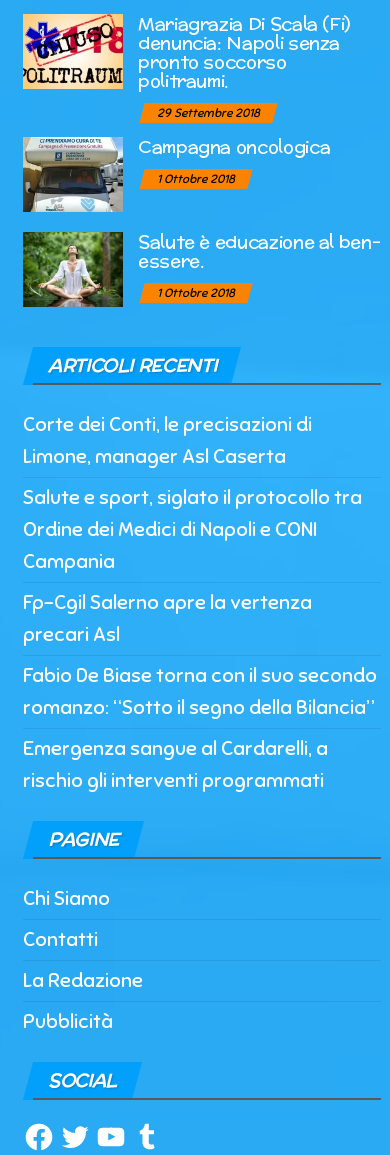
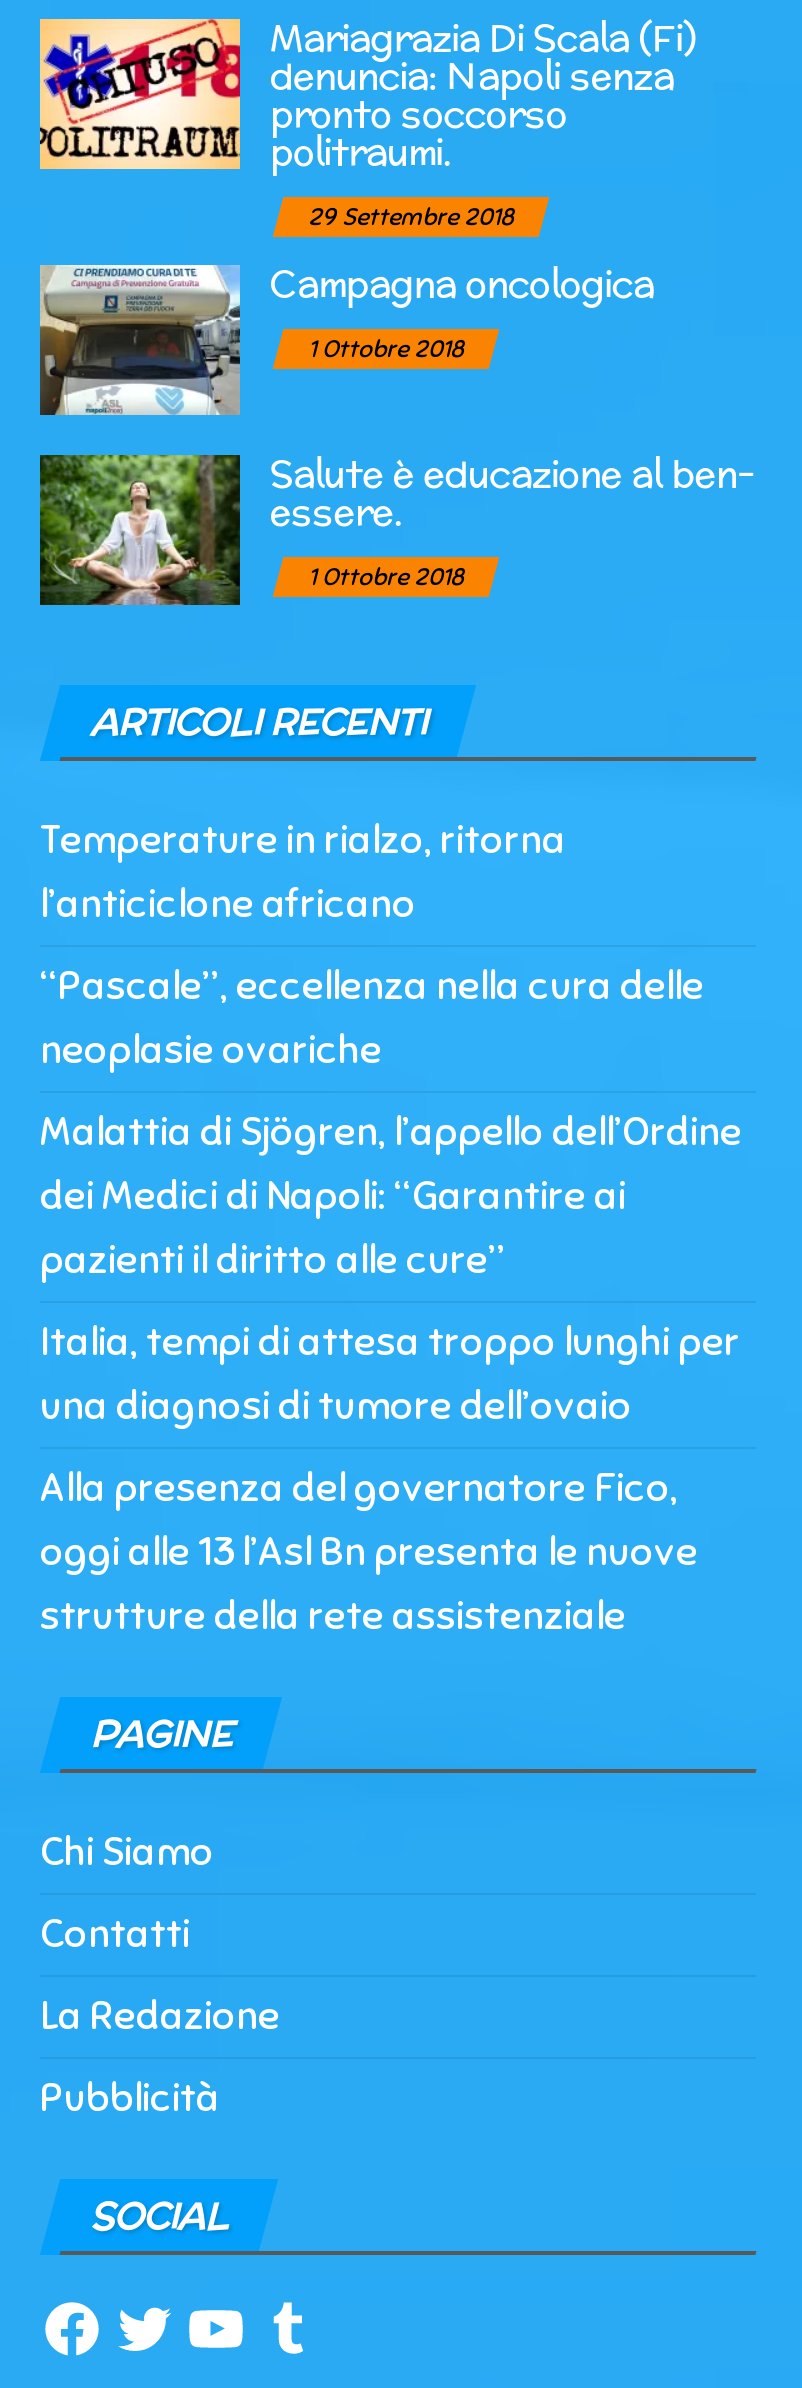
[23,412,312,469] Corte dei Conti, le precisazioni di | Limone, manager Asl Caserta -> [40,816,566,930] Temperature in rialzo, ritorna | l’anticiclone africano
[23,485,362,574] Salute e sport, siglato il protocollo tra | Ordine dei Medici di Napoli e CONI | Campania -> [40,962,704,1076] “Pascale”, eccellenza nella cura delle | neoplasie ovariche
[23,590,312,647] Fp-Cgil Salerno apre la vertenza | precari Asl -> [40,1108,742,1286] Malattia di Sjögren, l’appello dell’Ordine | dei Medici di Napoli: “Garantire ai | pazienti il diritto alle cure”
[23,663,377,720] Fabio De Biase torna con il suo secondo | romanzo: “Sotto il segno della Bilancia” -> [40,1318,740,1432] Italia, tempi di attesa troppo lunghi per | una diagnosi di tumore dell’ovaio
[23,736,328,793] Emergenza sangue al Cardarelli, a | rischio gli interventi programmati -> [40,1464,698,1642] Alla presenza del governatore Fico, | oggi alle 13 l’Asl Bn presenta le nuove | strutture della rete assistenziale

